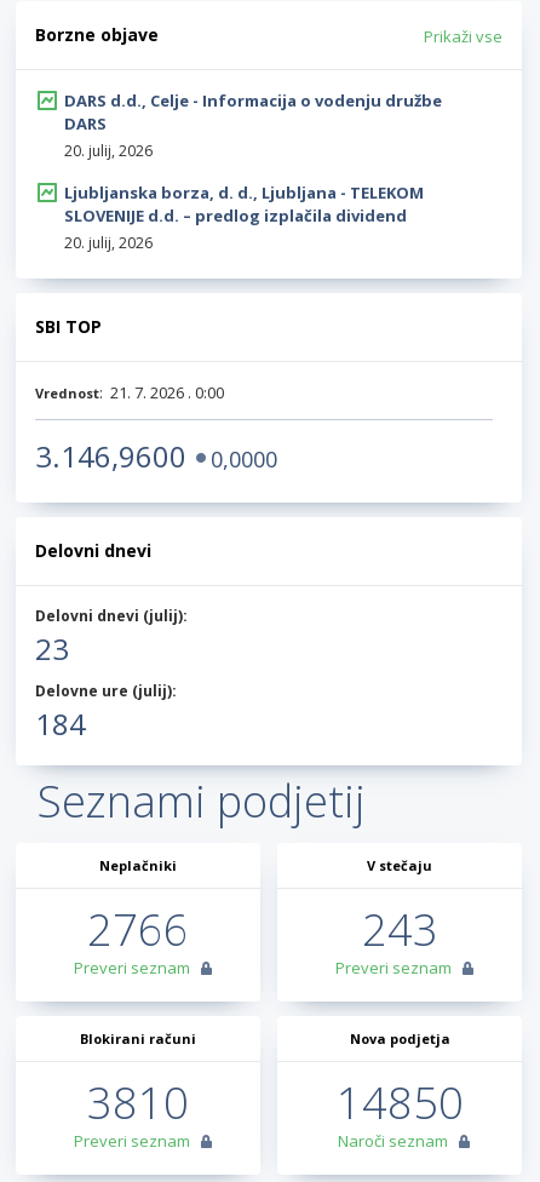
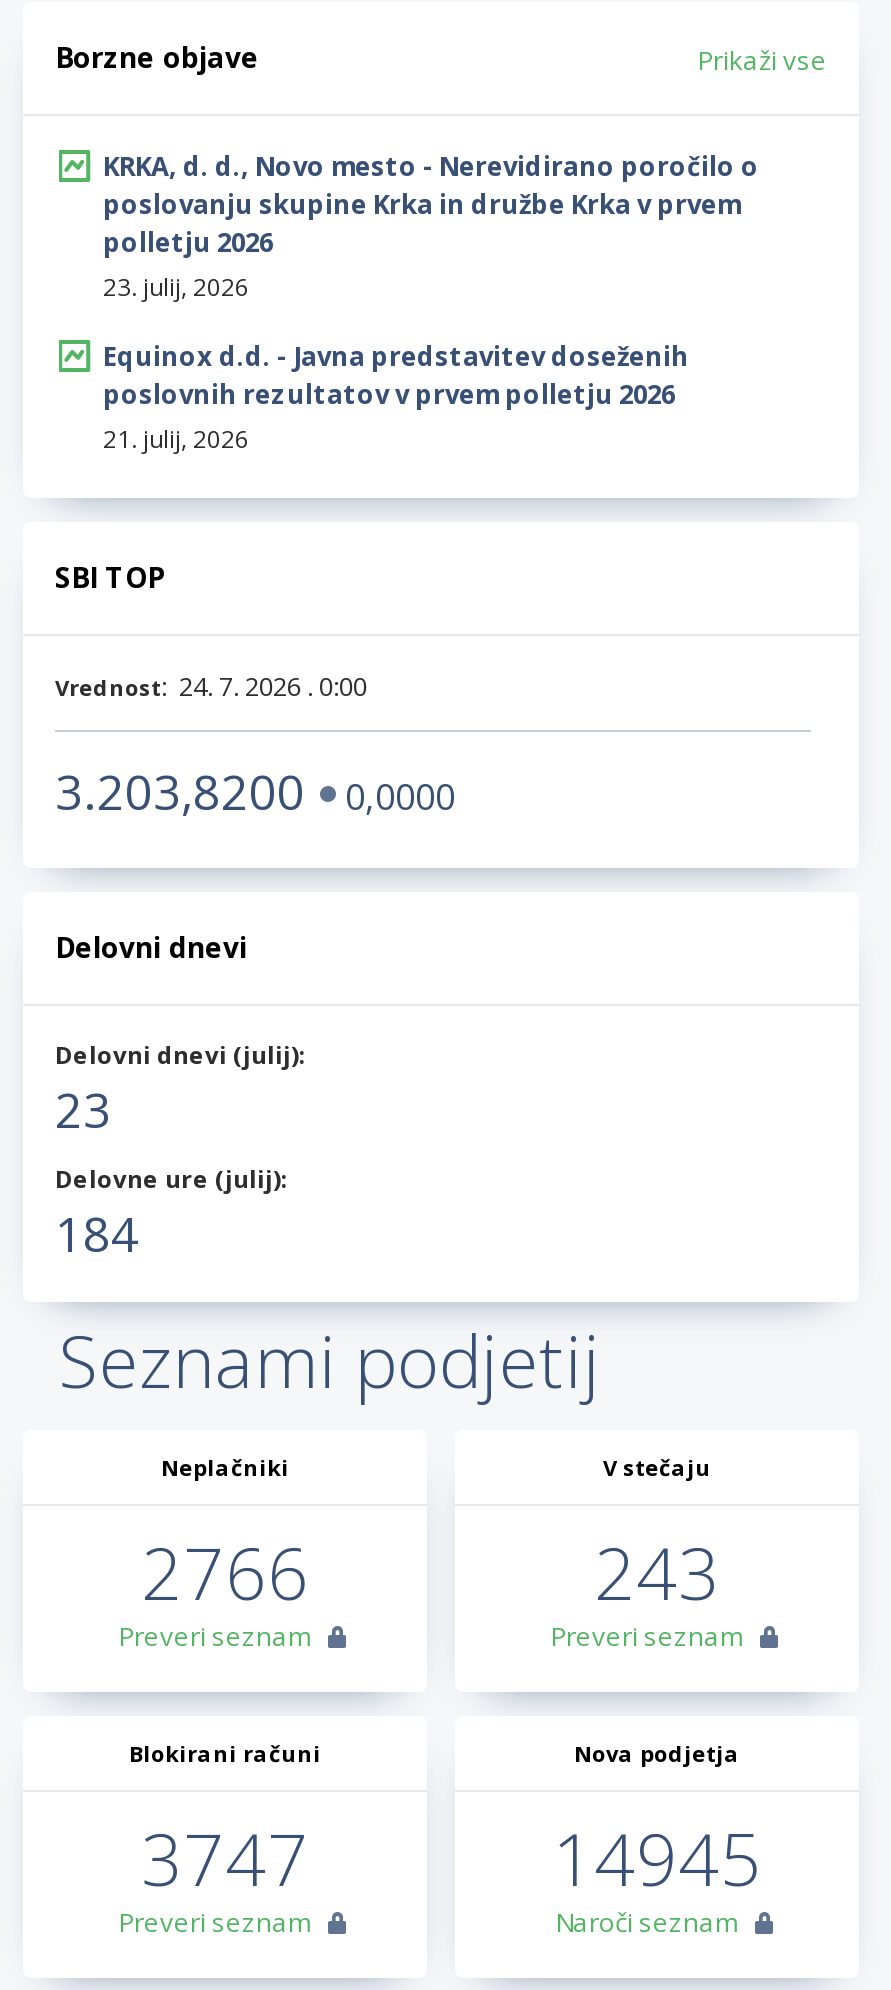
[64,90,442,161] DARS d.d., Celje - Informacija o vodenju družbe | DARS | 20. julij, 2026 -> [103,148,759,304] KRKA, d. d., Novo mesto - Nerevidirano poročilo o | poslovanju skupine Krka in družbe Krka v prvem | polletju 2026 | 23. julij, 2026
[64,182,424,253] Ljubljanska borza, d. d., Ljubljana - TELEKOM | SLOVENIJE d.d. – predlog izplačila dividend | 20. julij, 2026 -> [103,338,689,456] Equinox d.d. - Javna predstavitev doseženih | poslovnih rezultatov v prvem polletju 2026 | 21. julij, 2026
[35,381,224,403] Vrednost: 21. 7. 2026 . 0:00 -> [55,668,367,704] Vrednost: 24. 7. 2026 . 0:00
[35,436,277,476] 3.146,9600 0,0000 -> [55,758,455,824] 3.203,8200 0,0000
[87,1073,189,1132] 3810 -> [141,1810,309,1908] 3747
[336,1073,463,1132] 14850 -> [552,1810,762,1908] 14945

